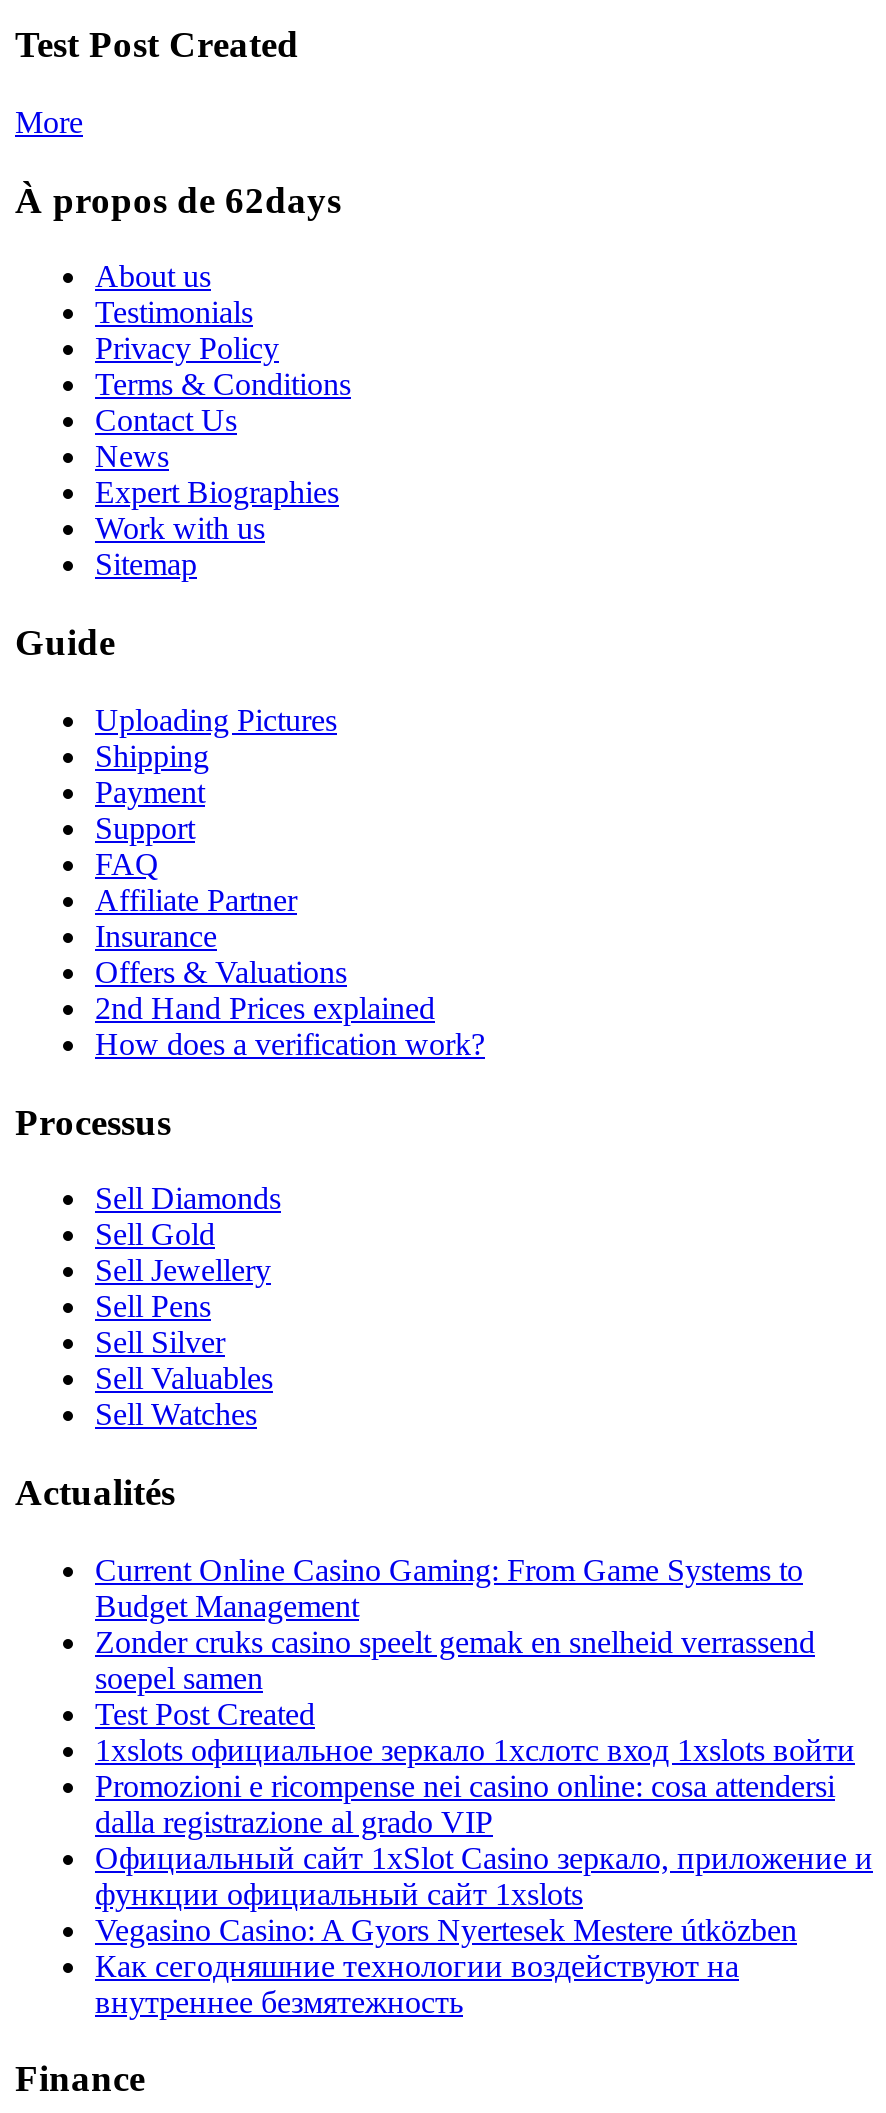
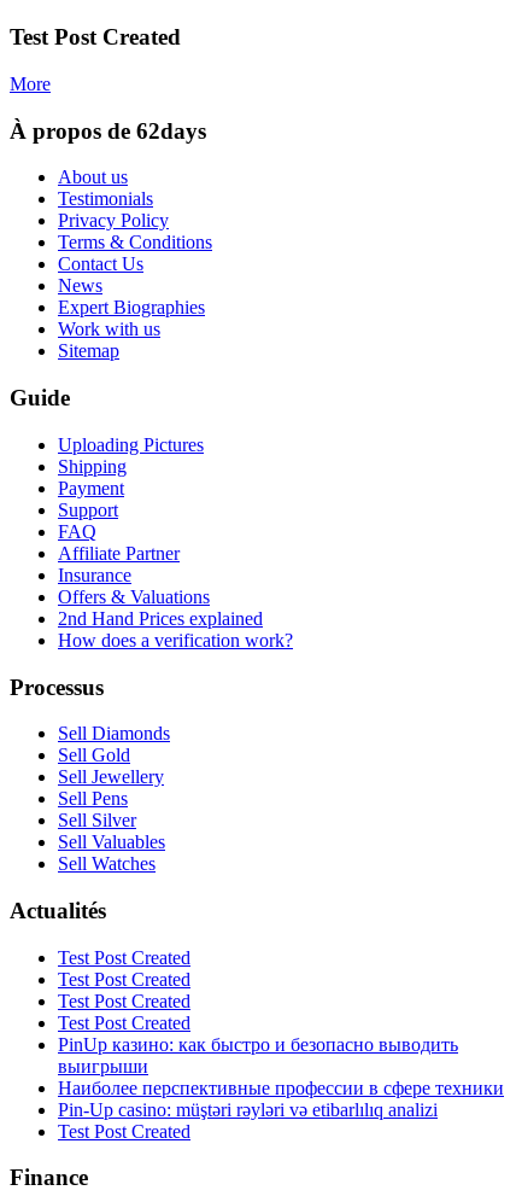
[95,1552,815,1694] Current Online Casino Gaming: From Game Systems to | Budget Management | Zonder cruks casino speelt gemak en snelheid verrassend | soepel samen -> none
[95,1732,873,2018] 1xslots официальное зеркало 1хслотс вход 1xslots войти | Promozioni e ricompense nei casino online: cosa attendersi | dalla registrazione al grado VIP | Официальный сайт 1xSlot Casino зеркало, приложение и | функции официальный сайт 1xslots | Vegasino Casino: A Gyors Nyertesek Mestere útközben | Как сегодняшние технологии воздействуют на | внутреннее безмятежность -> [58,969,504,1141] Test Post Created | Test Post Created | Test Post Created | PinUp казино: как быстро и безопасно выводить | выигрыши | Наиболее перспективные профессии в сфере техники | Pin-Up casino: müştəri rəyləri və etibarlılıq analizi | Test Post Created

